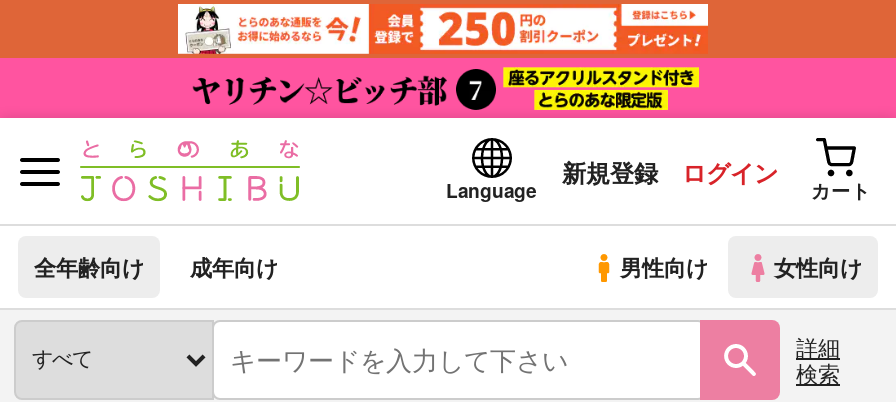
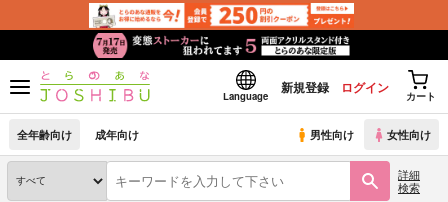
[6,56,890,120] [image] -> [3,29,445,61] [image]

